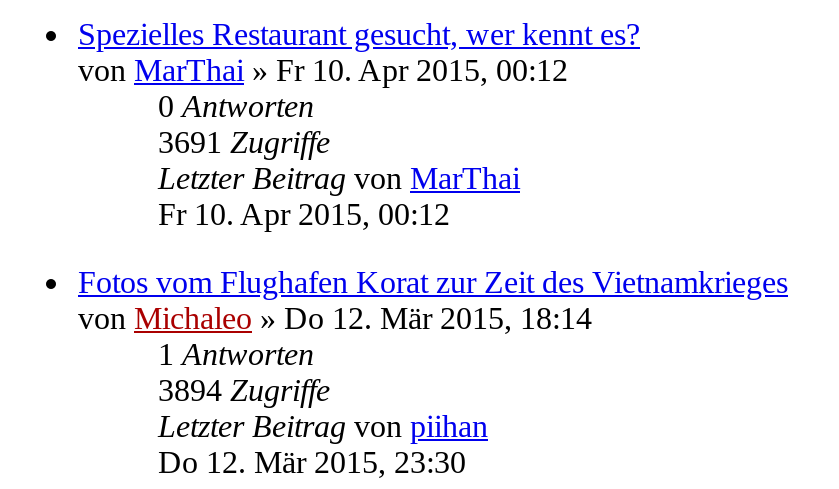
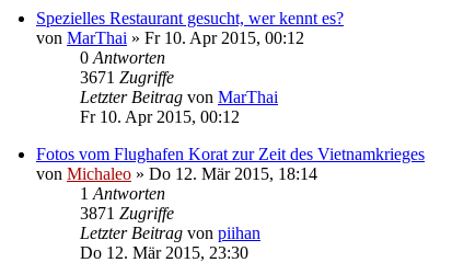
[158,126,330,160] 3691 Zugriffe -> [80,68,174,87] 3671 Zugriffe
[158,374,330,408] 3894 Zugriffe -> [80,204,174,223] 3871 Zugriffe

